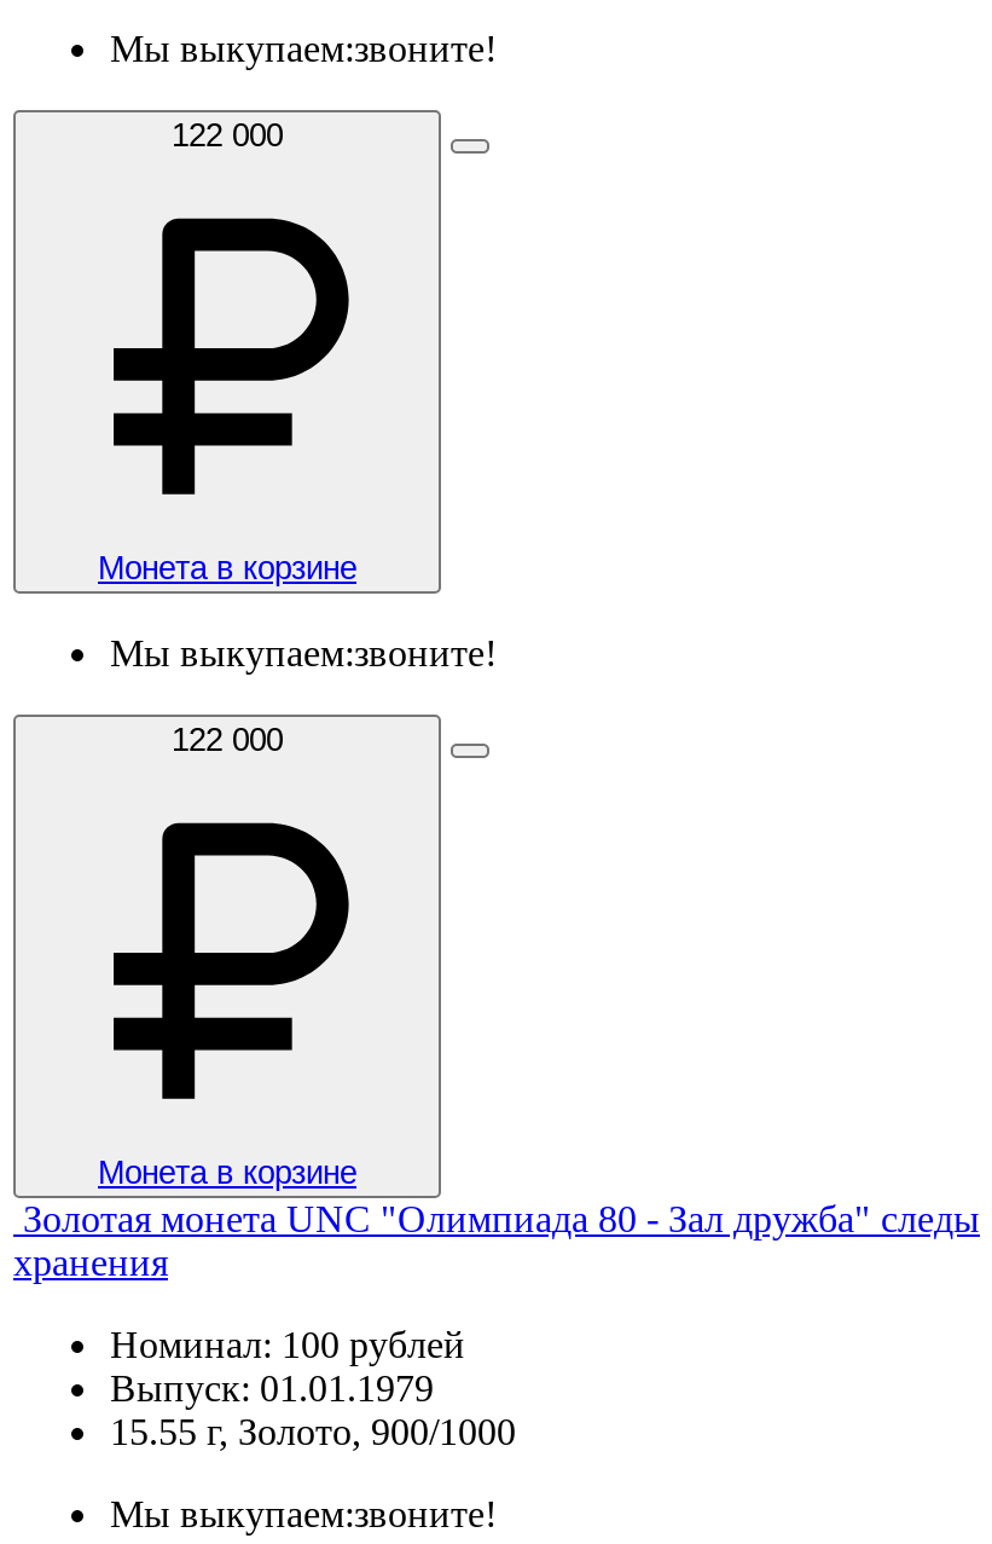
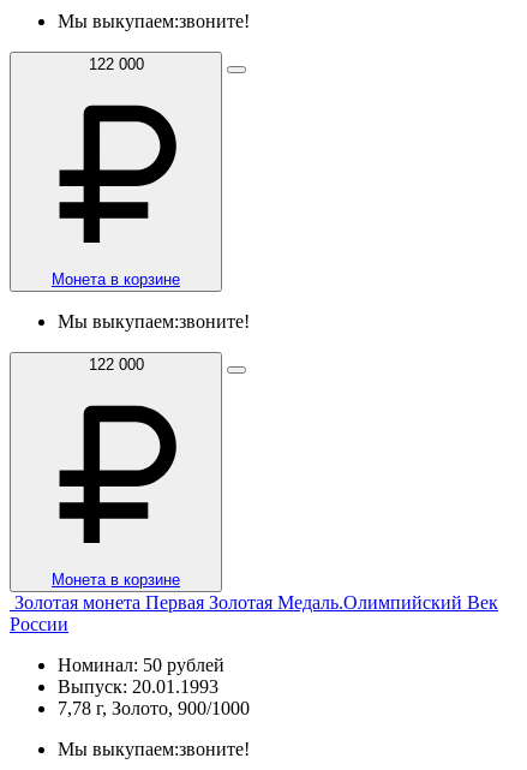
[13,1198,980,1282] Золотая монета UNC "Олимпиада 80 - Зал дружба" следы | хранения -> [10,592,498,634] Золотая монета Первая Золотая Медаль.Олимпийский Век | России
[110,1323,516,1452] Номинал: 100 рублей | Выпуск: 01.01.1979 | 15.55 г, Золото, 900/1000 -> [58,654,250,718] Номинал: 50 рублей | Выпуск: 20.01.1993 | 7,78 г, Золото, 900/1000

